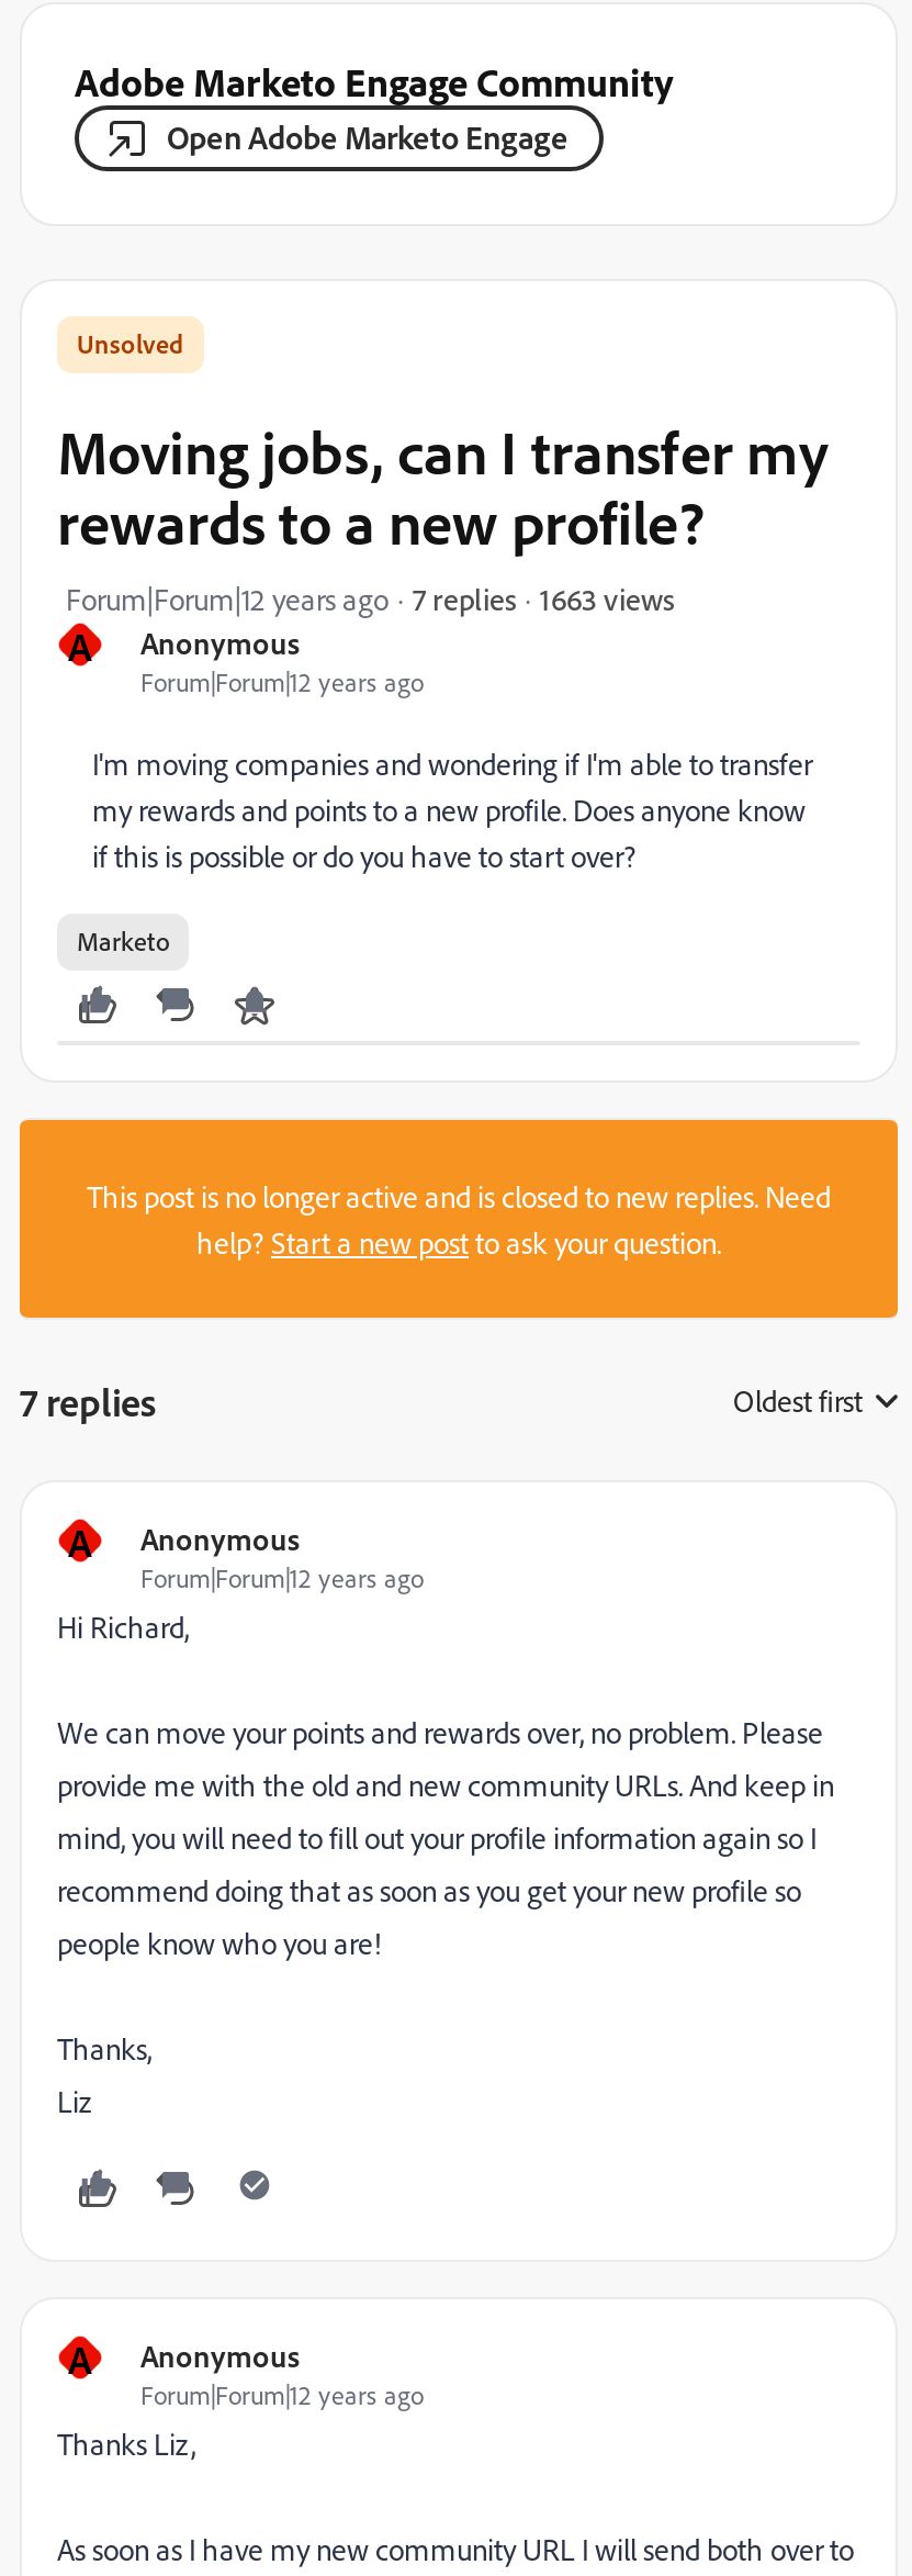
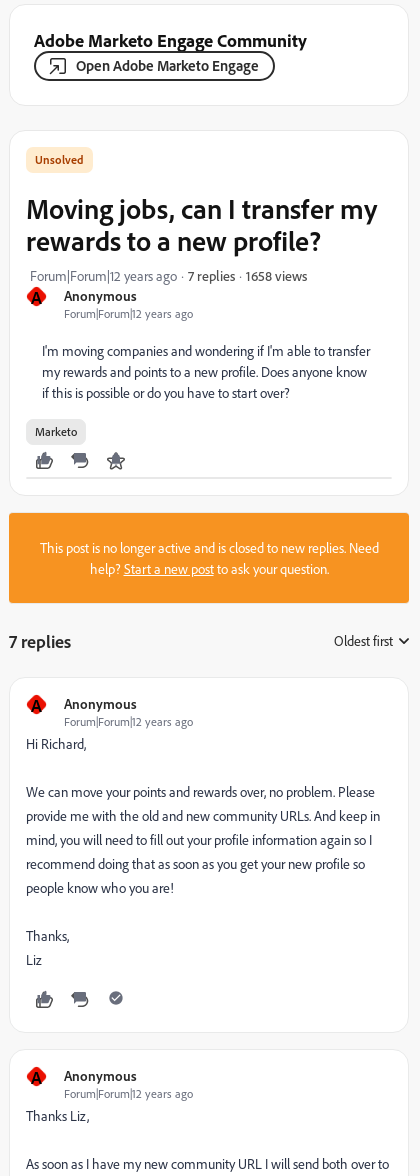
[540,579,674,616] 1663 views -> [246,266,307,283] 1658 views

